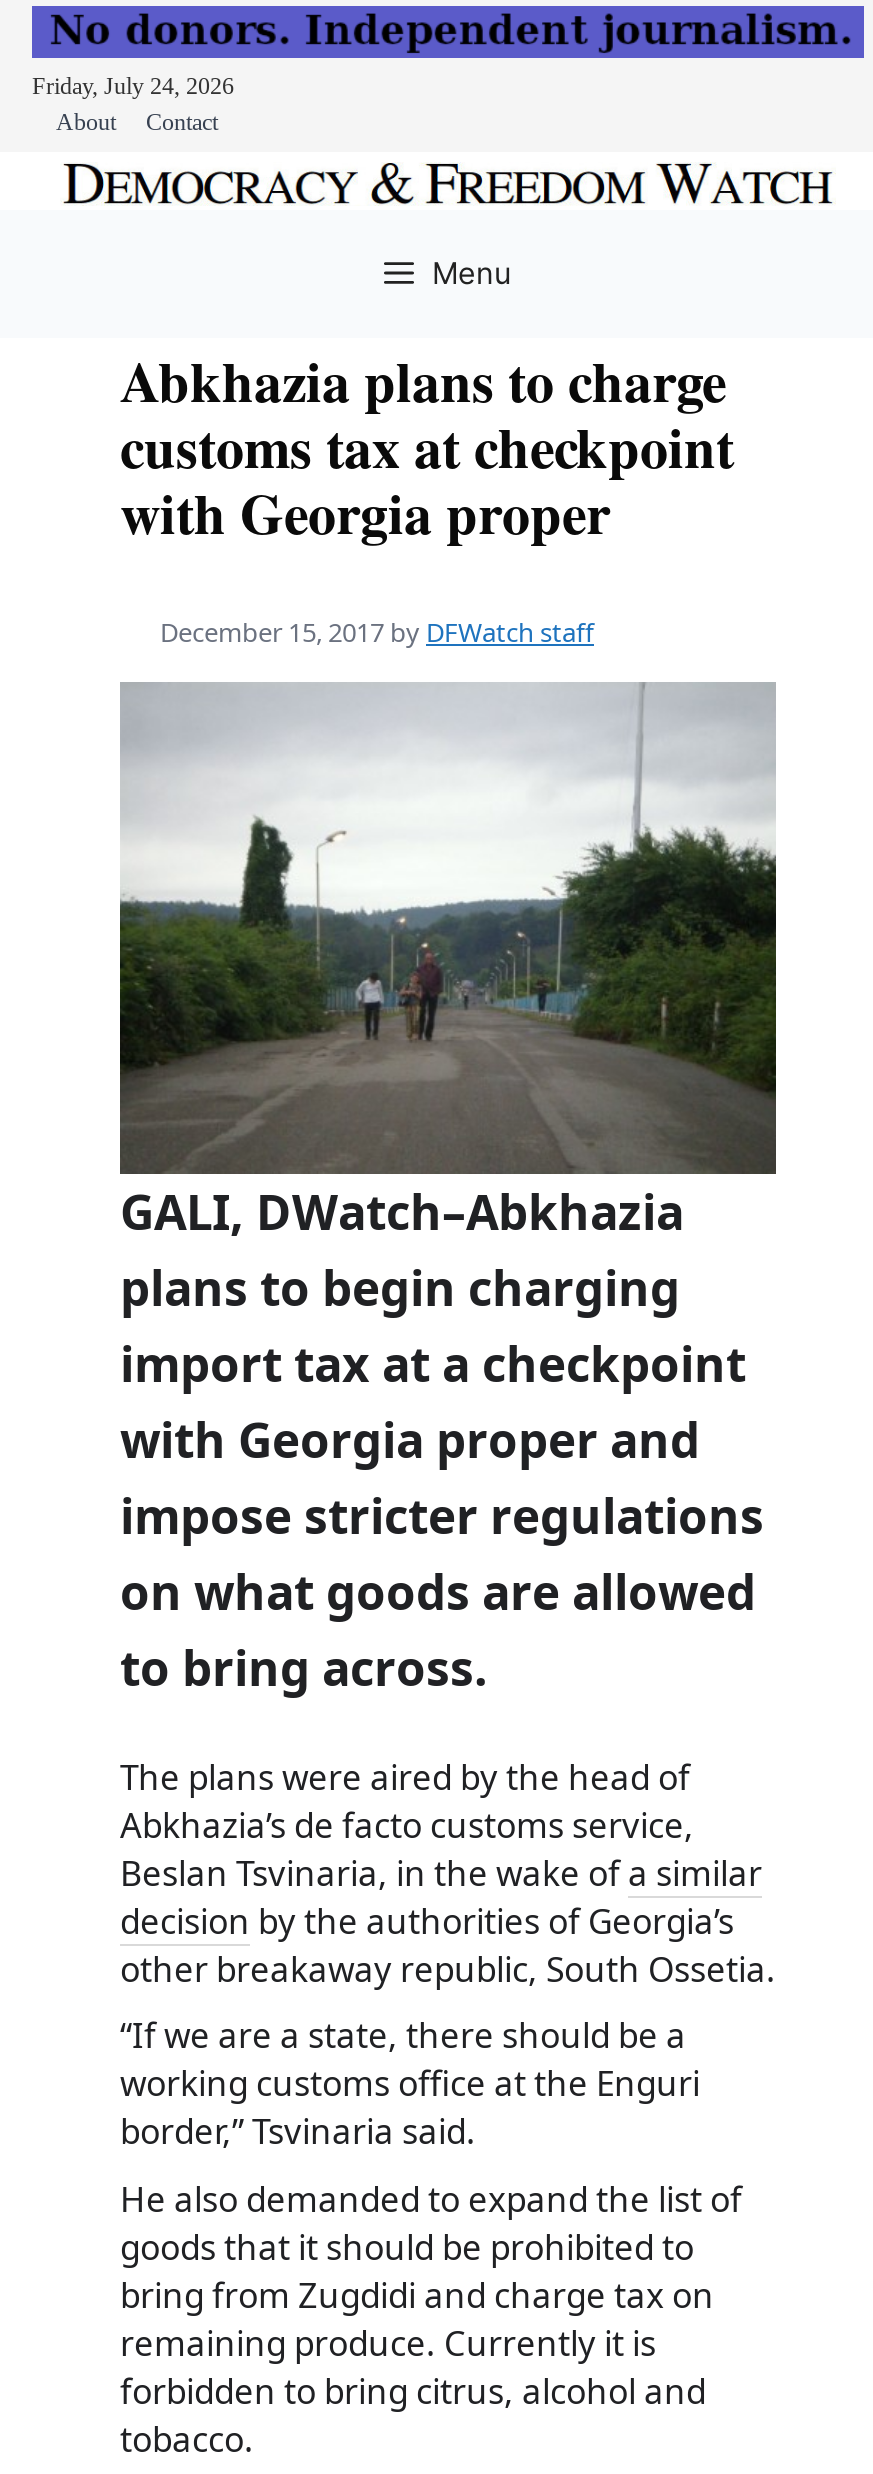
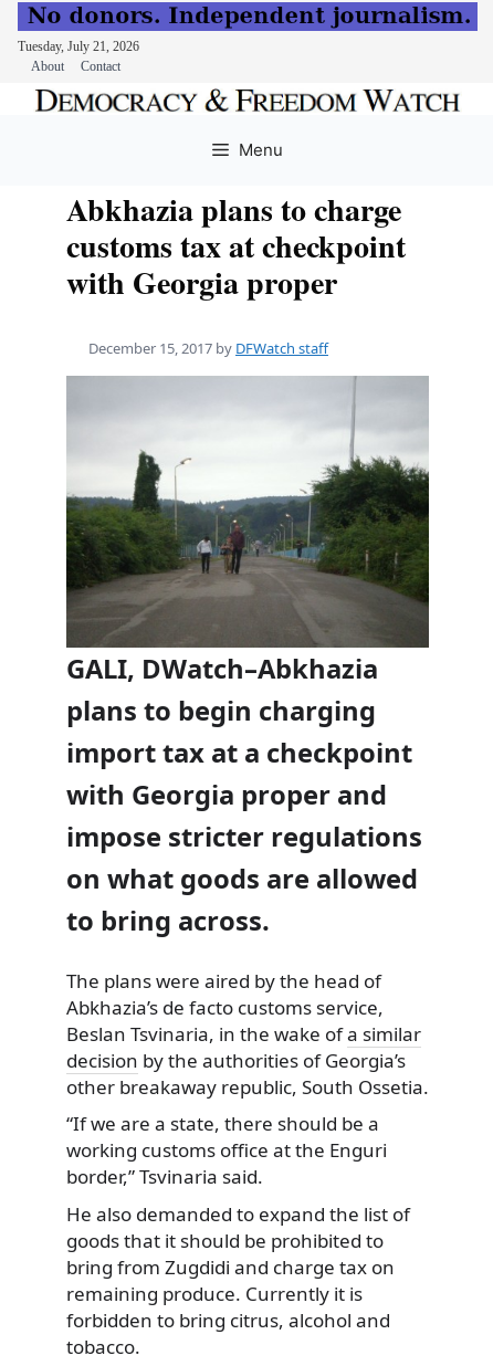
[32,72,234,100] Friday, July 24, 2026 -> [18,39,139,54] Tuesday, July 21, 2026

